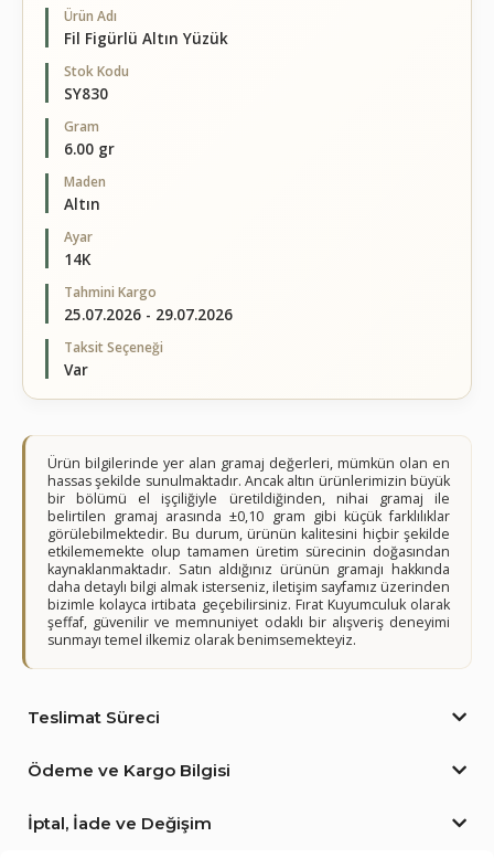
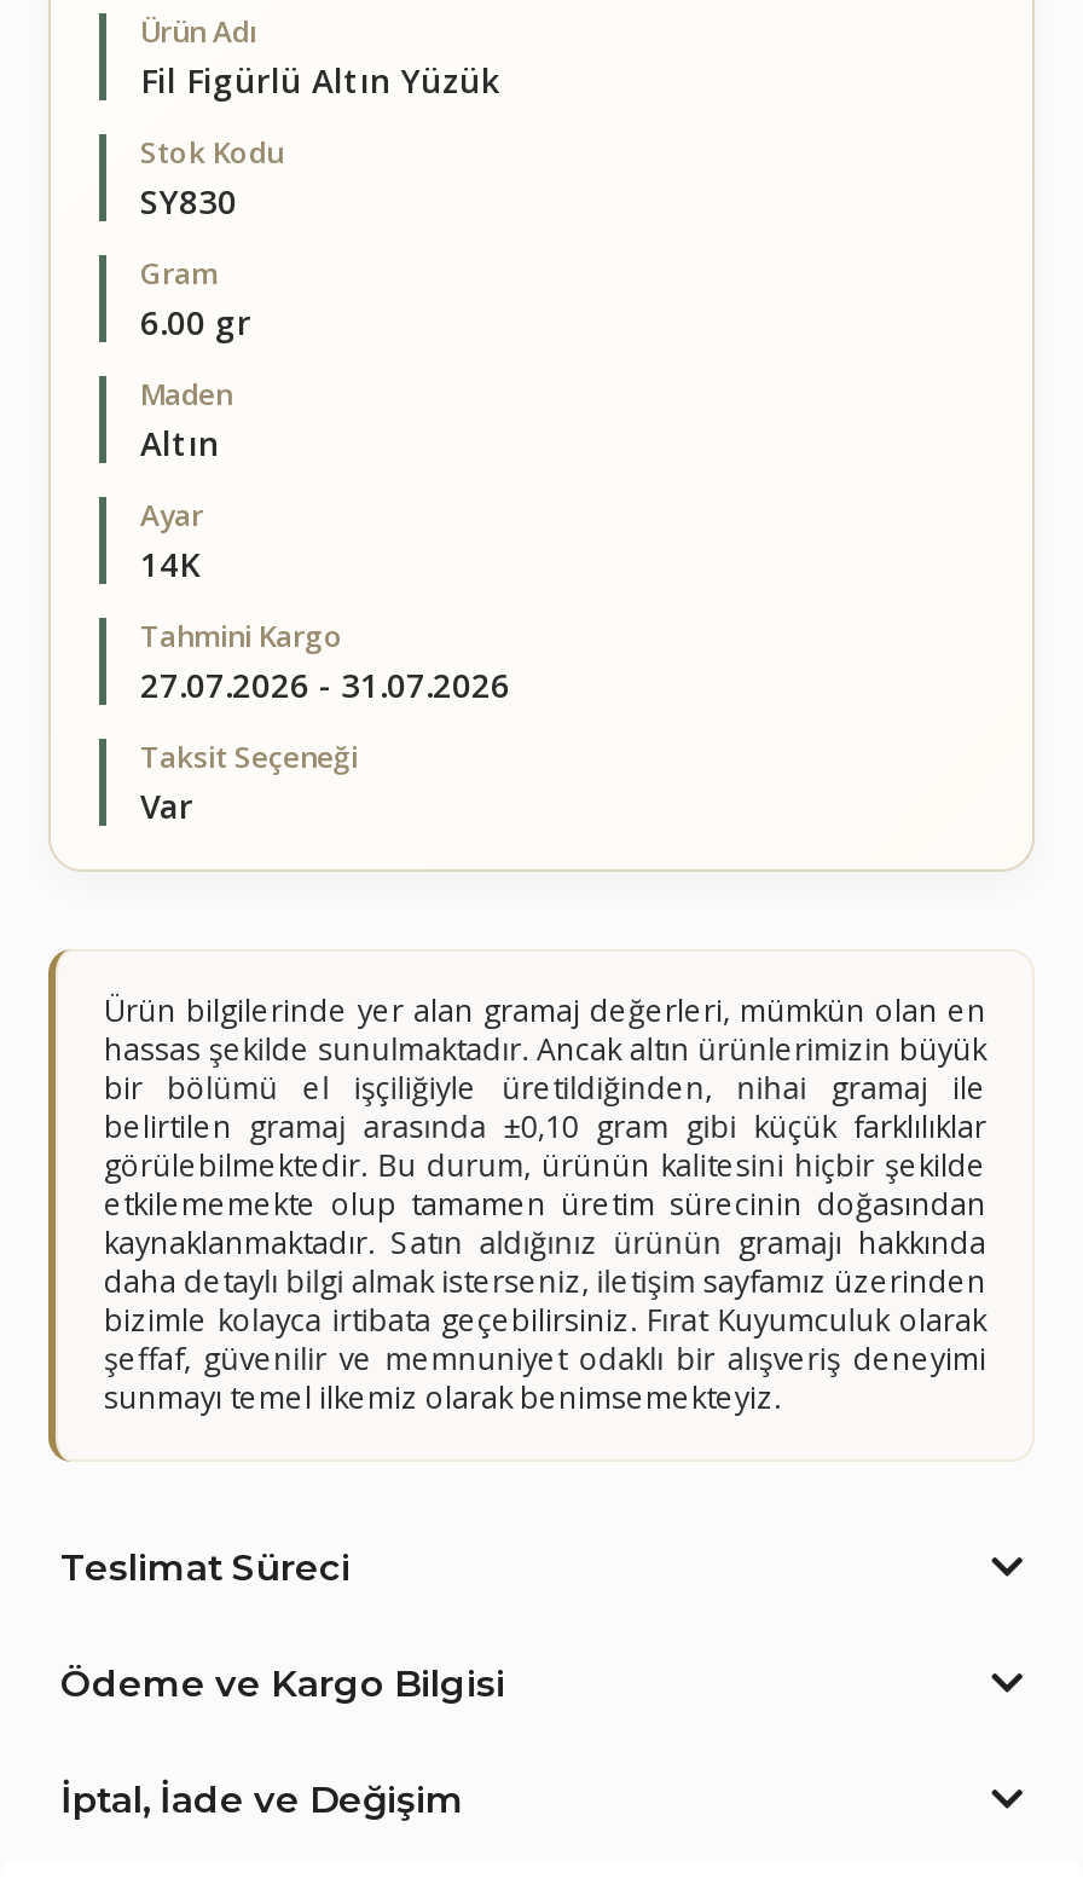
[64,305,233,325] 25.07.2026 - 29.07.2026 -> [140,664,510,707] 27.07.2026 - 31.07.2026

